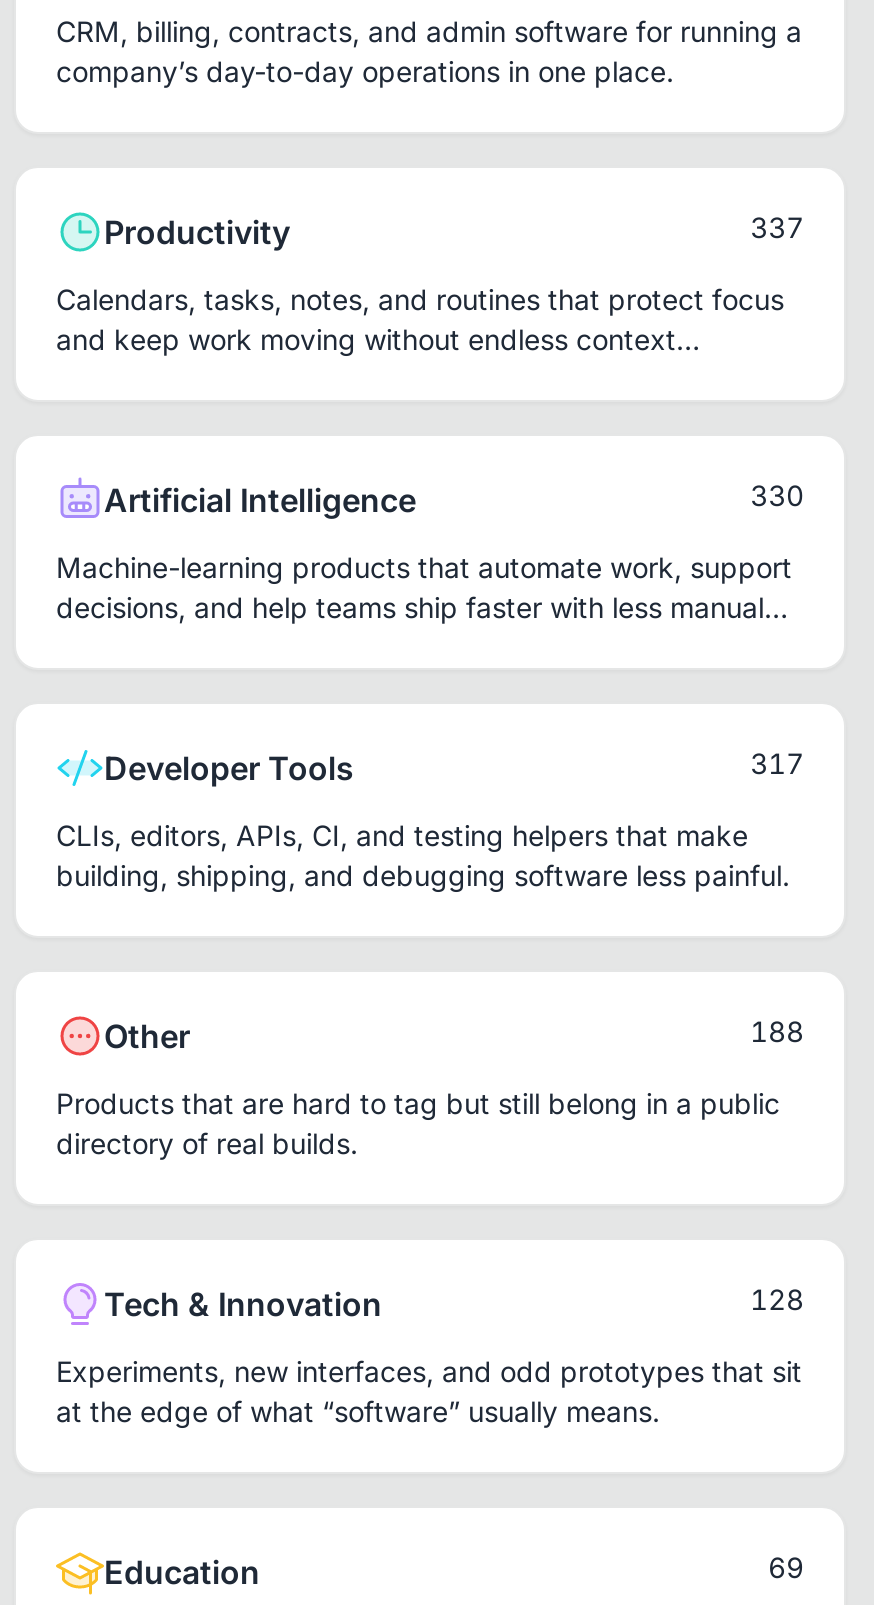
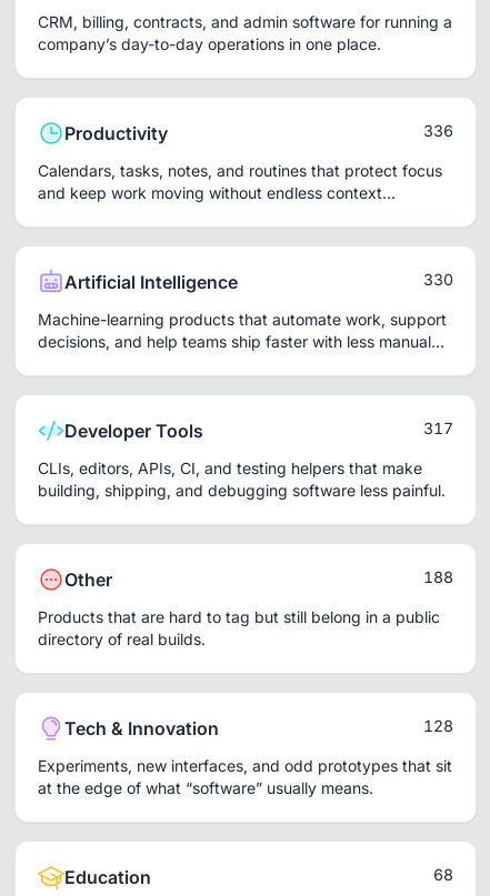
[750,209,804,243] 337 -> [423,121,453,140] 336
[768,1549,804,1583] 69 -> [433,865,453,883] 68

